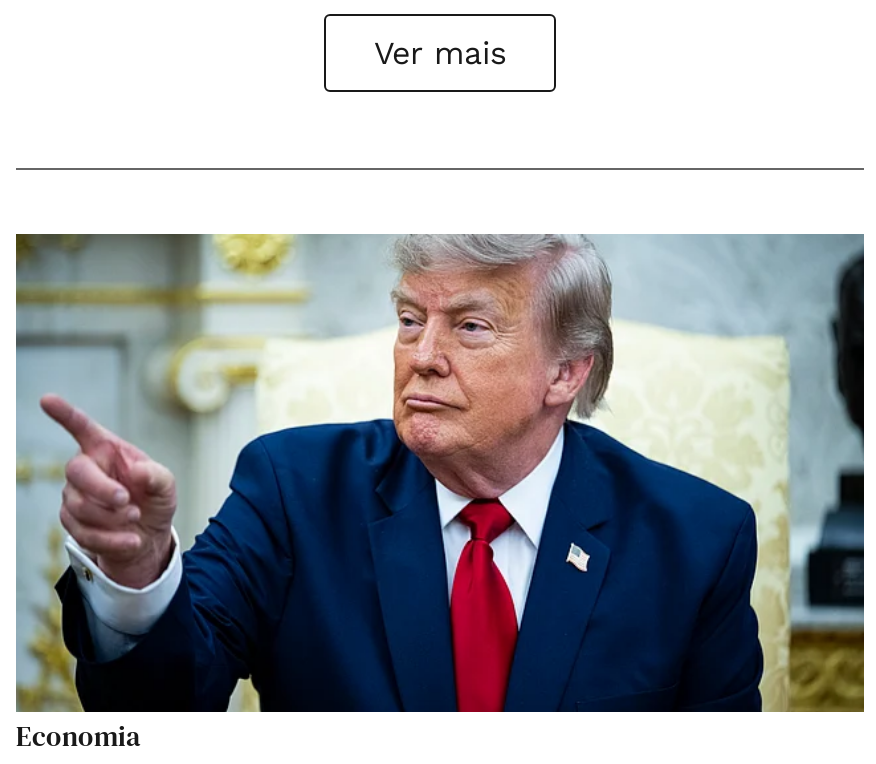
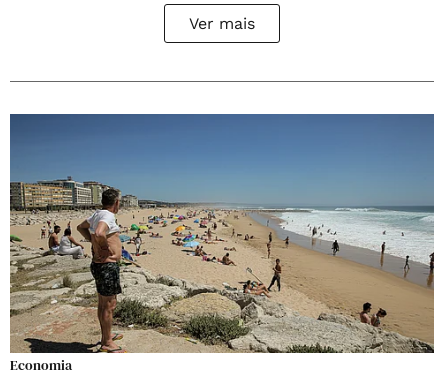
[16,232,866,714] [image] -> [9,113,435,354] [image]

